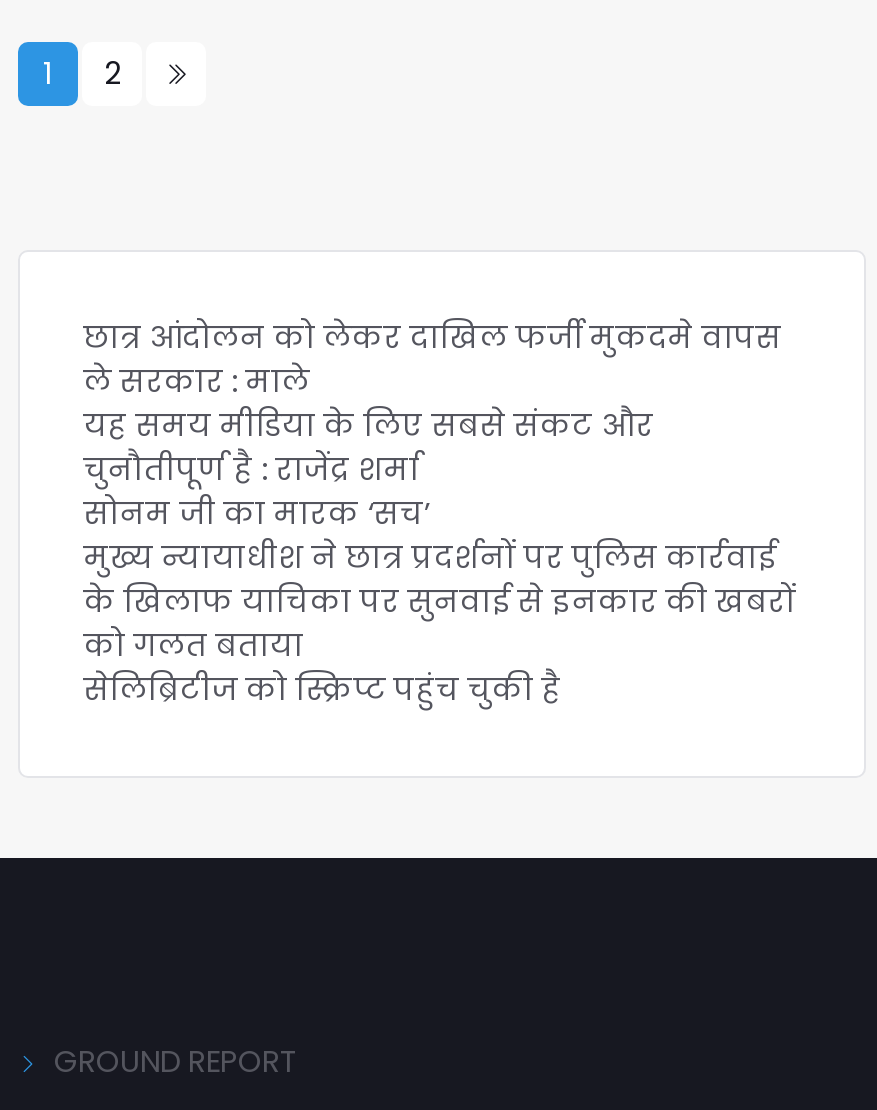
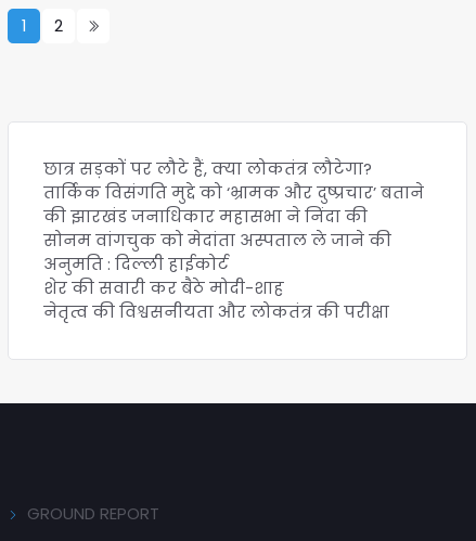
[84,316,796,710] छात्र आंदोलन को लेकर दाखिल फर्जी मुकदमे वापस | ले सरकार : माले | यह समय मीडिया के लिए सबसे संकट और | चुनौतीपूर्ण है : राजेंद्र शर्मा | सोनम जी का मारक ‘सच’ | मुख्य न्यायाधीश ने छात्र प्रदर्शनों पर पुलिस कार्रवाई | के खिलाफ याचिका पर सुनवाई से इनकार की खबरों | को गलत बताया | सेलिब्रिटीज को स्क्रिप्ट पहुंच चुकी है -> [43,157,424,323] छात्र सड़कों पर लौटे हैं, क्या लोकतंत्र लौटेगा? | तार्किक विसंगति मुद्दे को ‘भ्रामक और दुष्प्रचार’ बताने | की झारखंड जनाधिकार महासभा ने निंदा की | सोनम वांगचुक को मेदांता अस्पताल ले जाने की | अनुमति : दिल्ली हाईकोर्ट | शेर की सवारी कर बैठे मोदी-शाह | नेतृत्व की विश्वसनीयता और लोकतंत्र की परीक्षा

